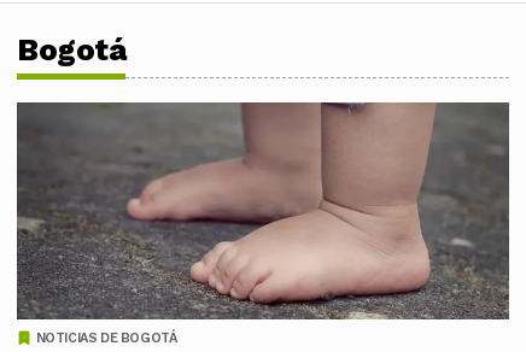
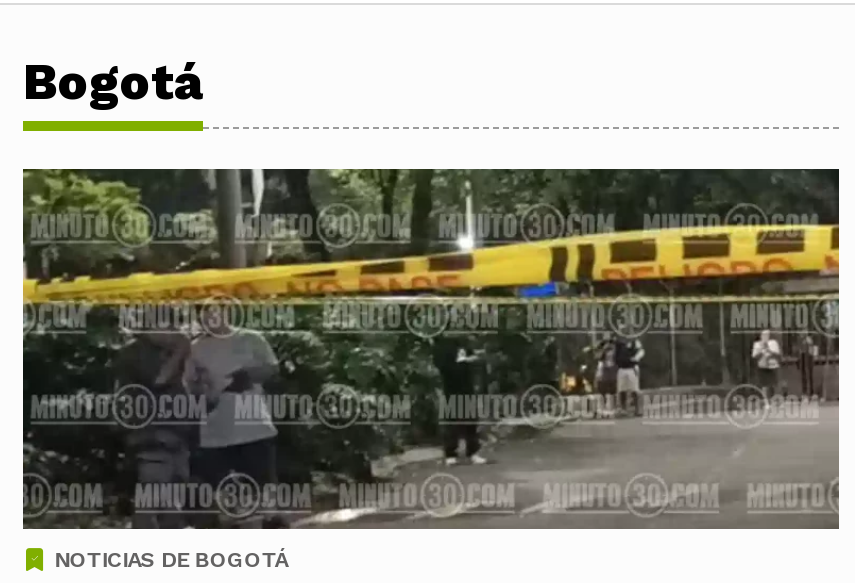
[16,101,510,319] [image] -> [21,167,841,529] [image]

